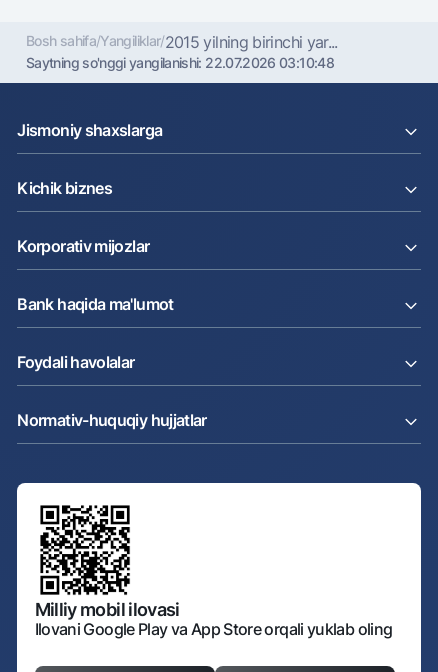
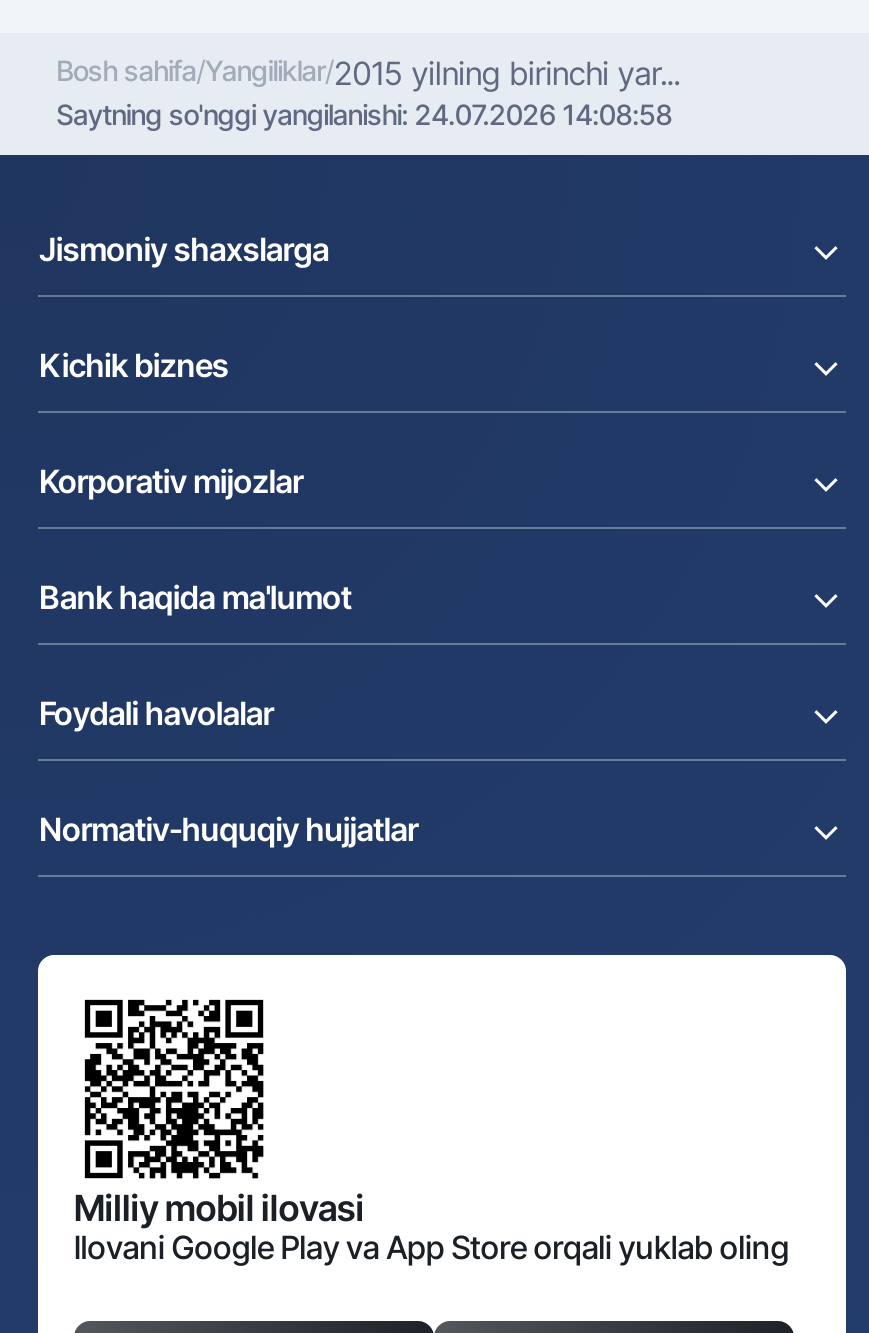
[26,54,334,71] Saytning so'nggi yangilanishi: 22.07.2026 03:10:48 -> [56,97,672,131] Saytning so'nggi yangilanishi: 24.07.2026 14:08:58

